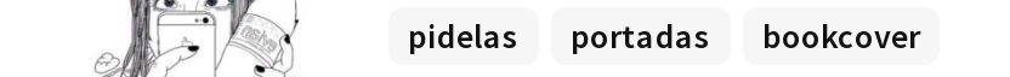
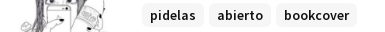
[571,15,711,58] portadas -> [217,6,263,24] abierto

